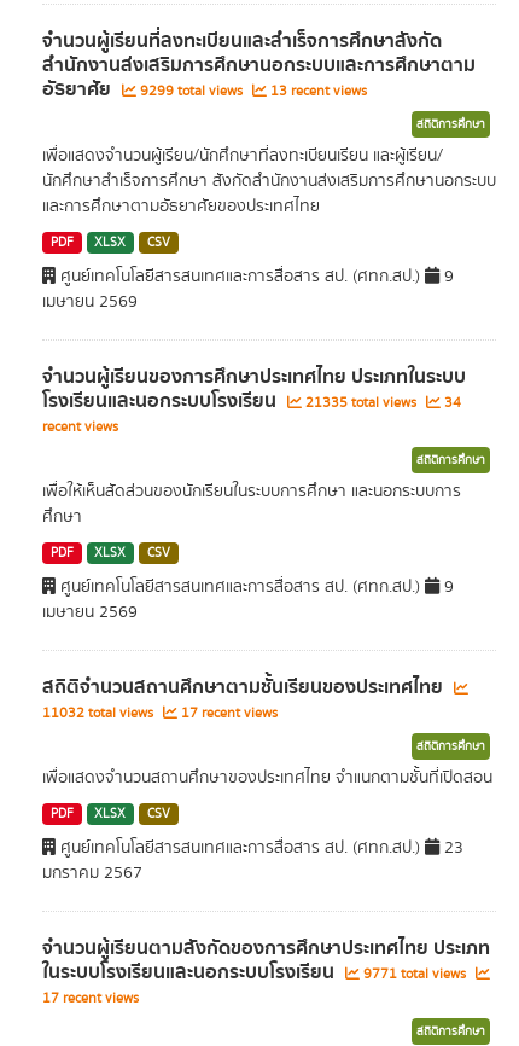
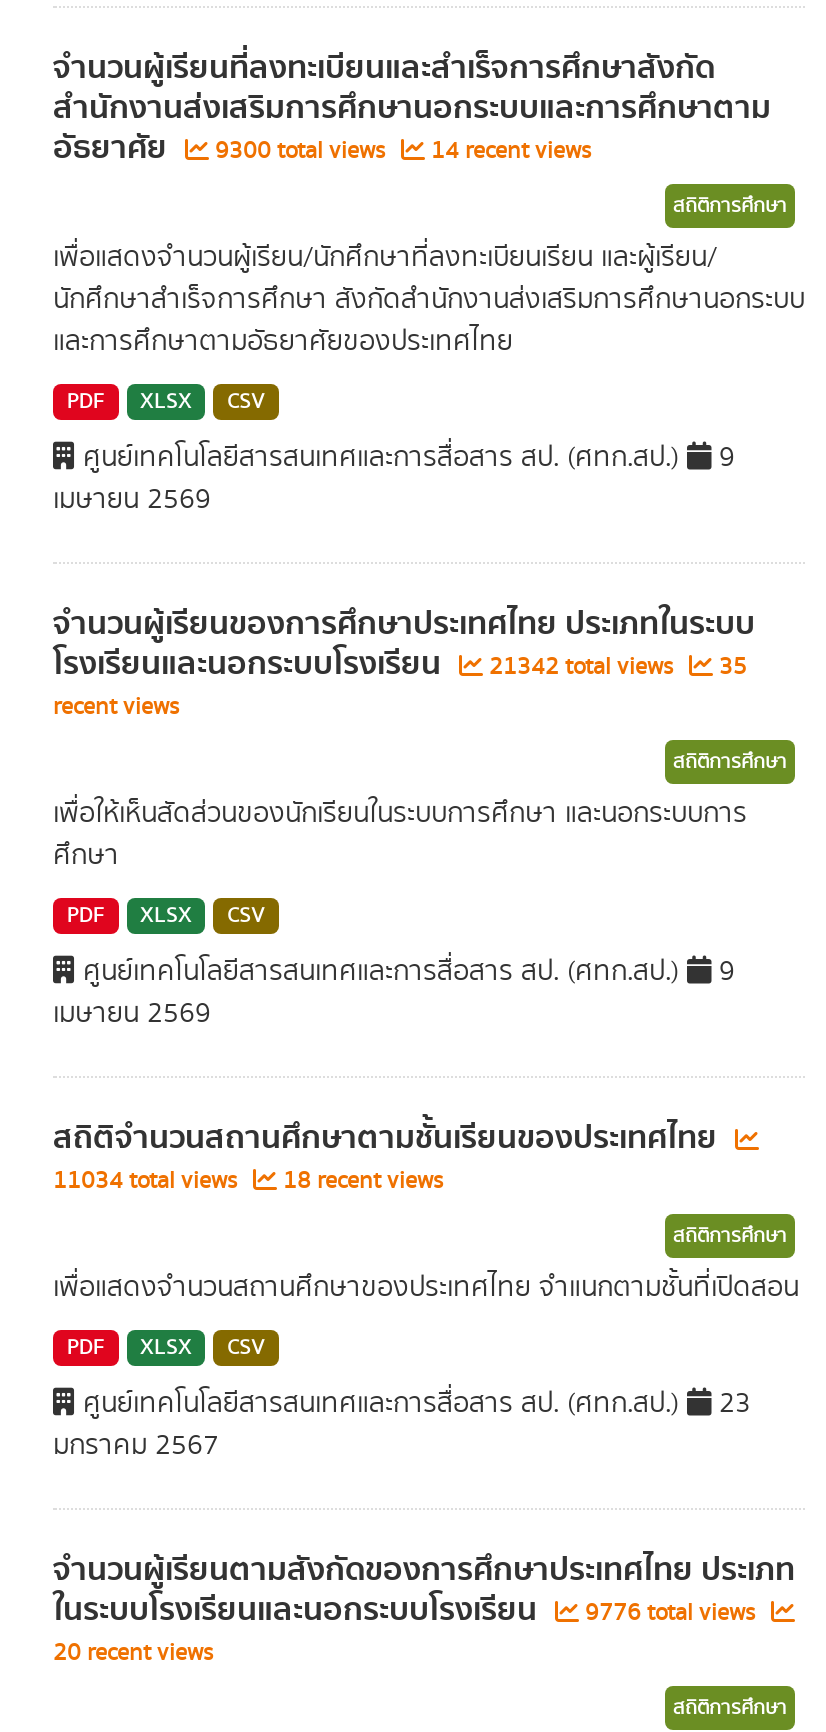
[136,81,246,101] 9299 total views -> [209,134,391,168] 9300 total views
[267,81,367,101] 13 recent views -> [425,134,591,168] 14 recent views
[302,393,420,413] 21335 total views -> [483,650,679,684] 21342 total views
[441,393,461,413] 34 -> [713,650,747,684] 35
[42,703,157,724] 11032 total views -> [53,1164,243,1198] 11034 total views
[177,703,278,724] 17 recent views -> [277,1164,443,1198] 18 recent views
[42,957,470,988] ในระบบโรงเรียนและนอกระบบโรงเรียน 9771 total views -> [53,1584,761,1636] ในระบบโรงเรียนและนอกระบบโรงเรียน 9776 total views
[42,988,139,1009] 17 recent views -> [53,1636,213,1670] 20 recent views

